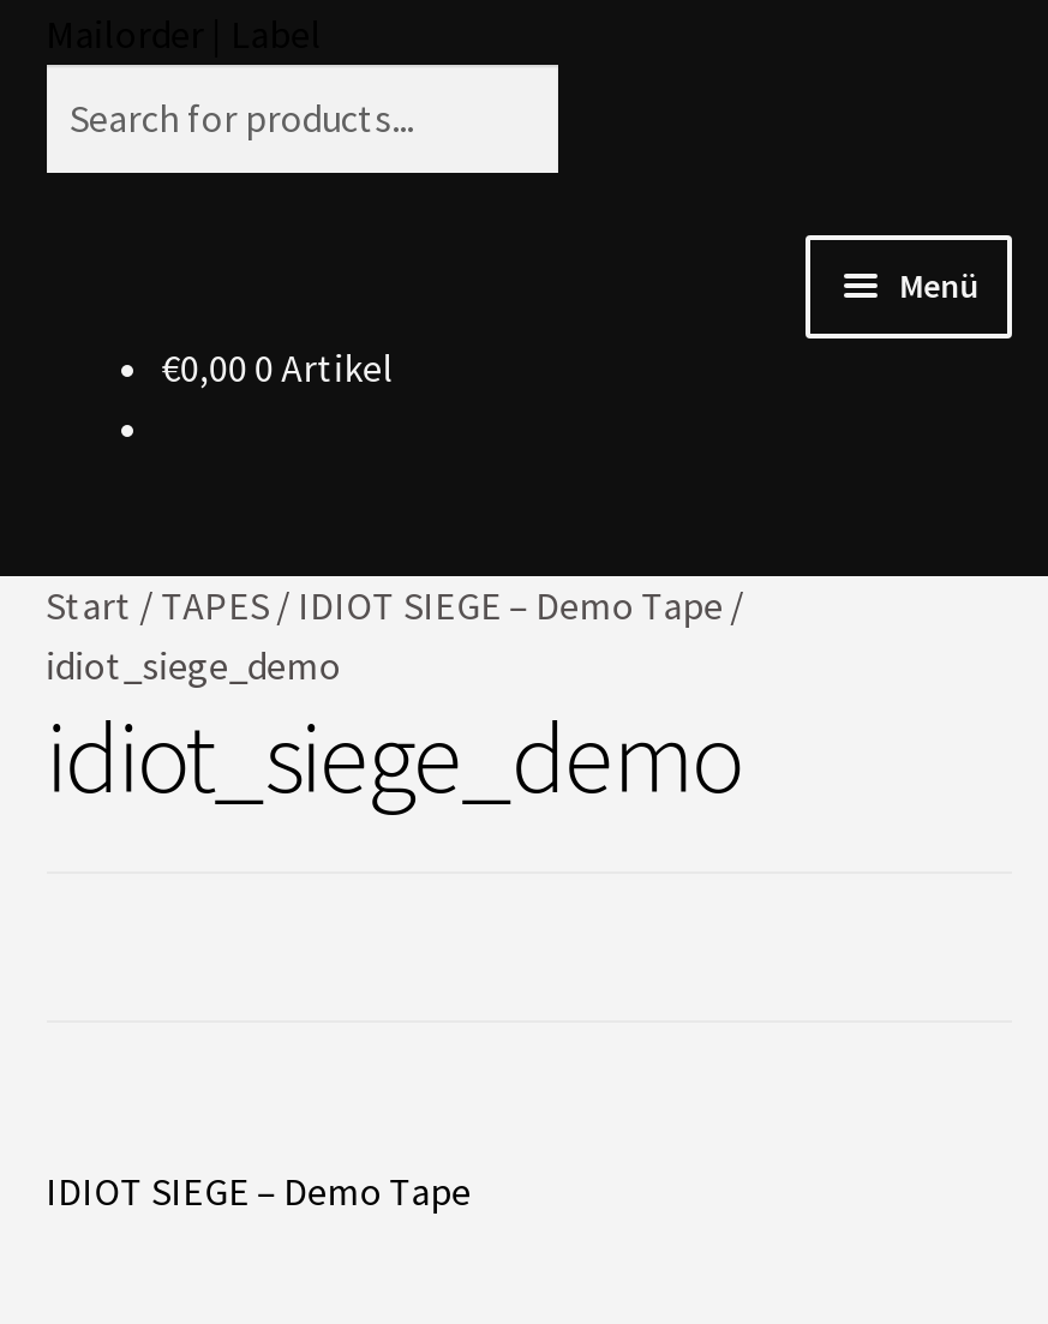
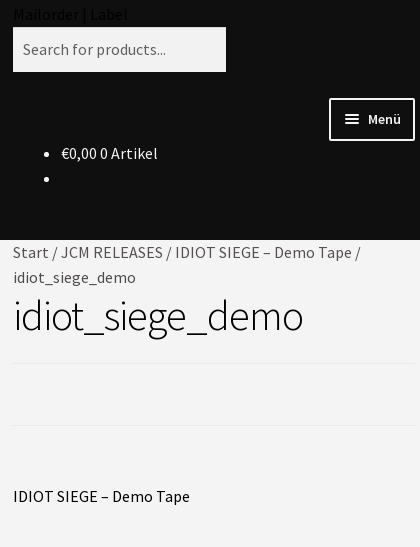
[46,582,745,630] Start / TAPES / IDIOT SIEGE – Demo Tape / -> [13,242,361,262] Start / JCM RELEASES / IDIOT SIEGE – Demo Tape /

